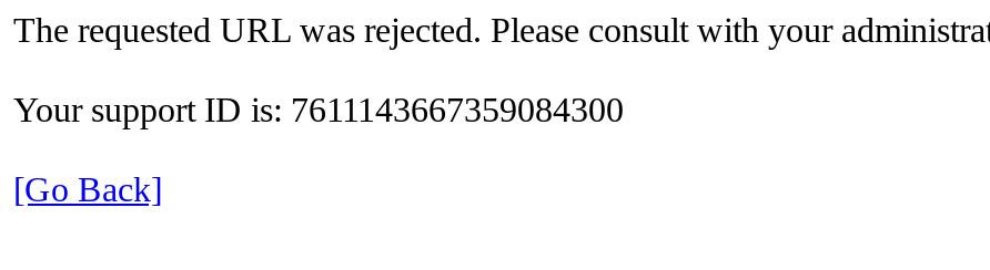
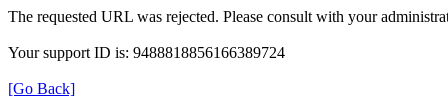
[13,91,624,128] Your support ID is: 7611143667359084300 -> [8,44,285,61] Your support ID is: 9488818856166389724

